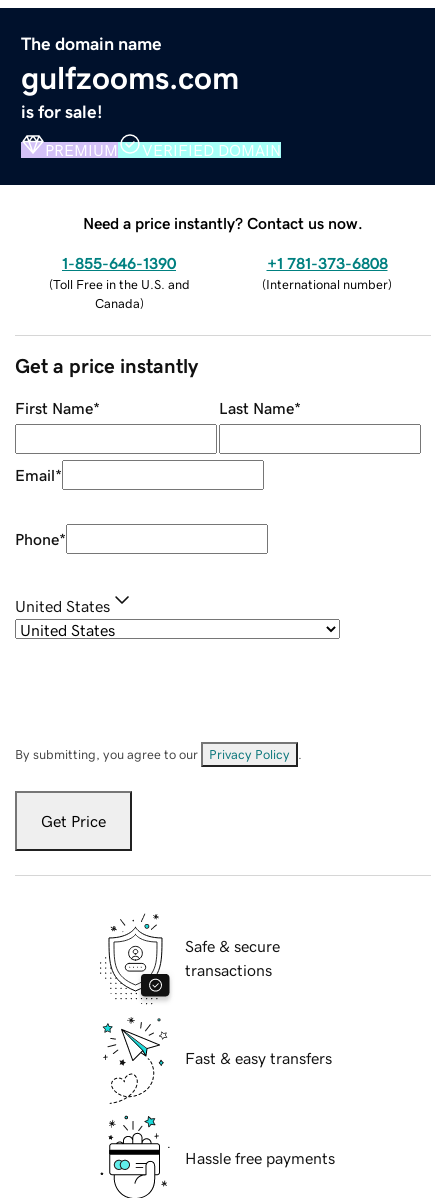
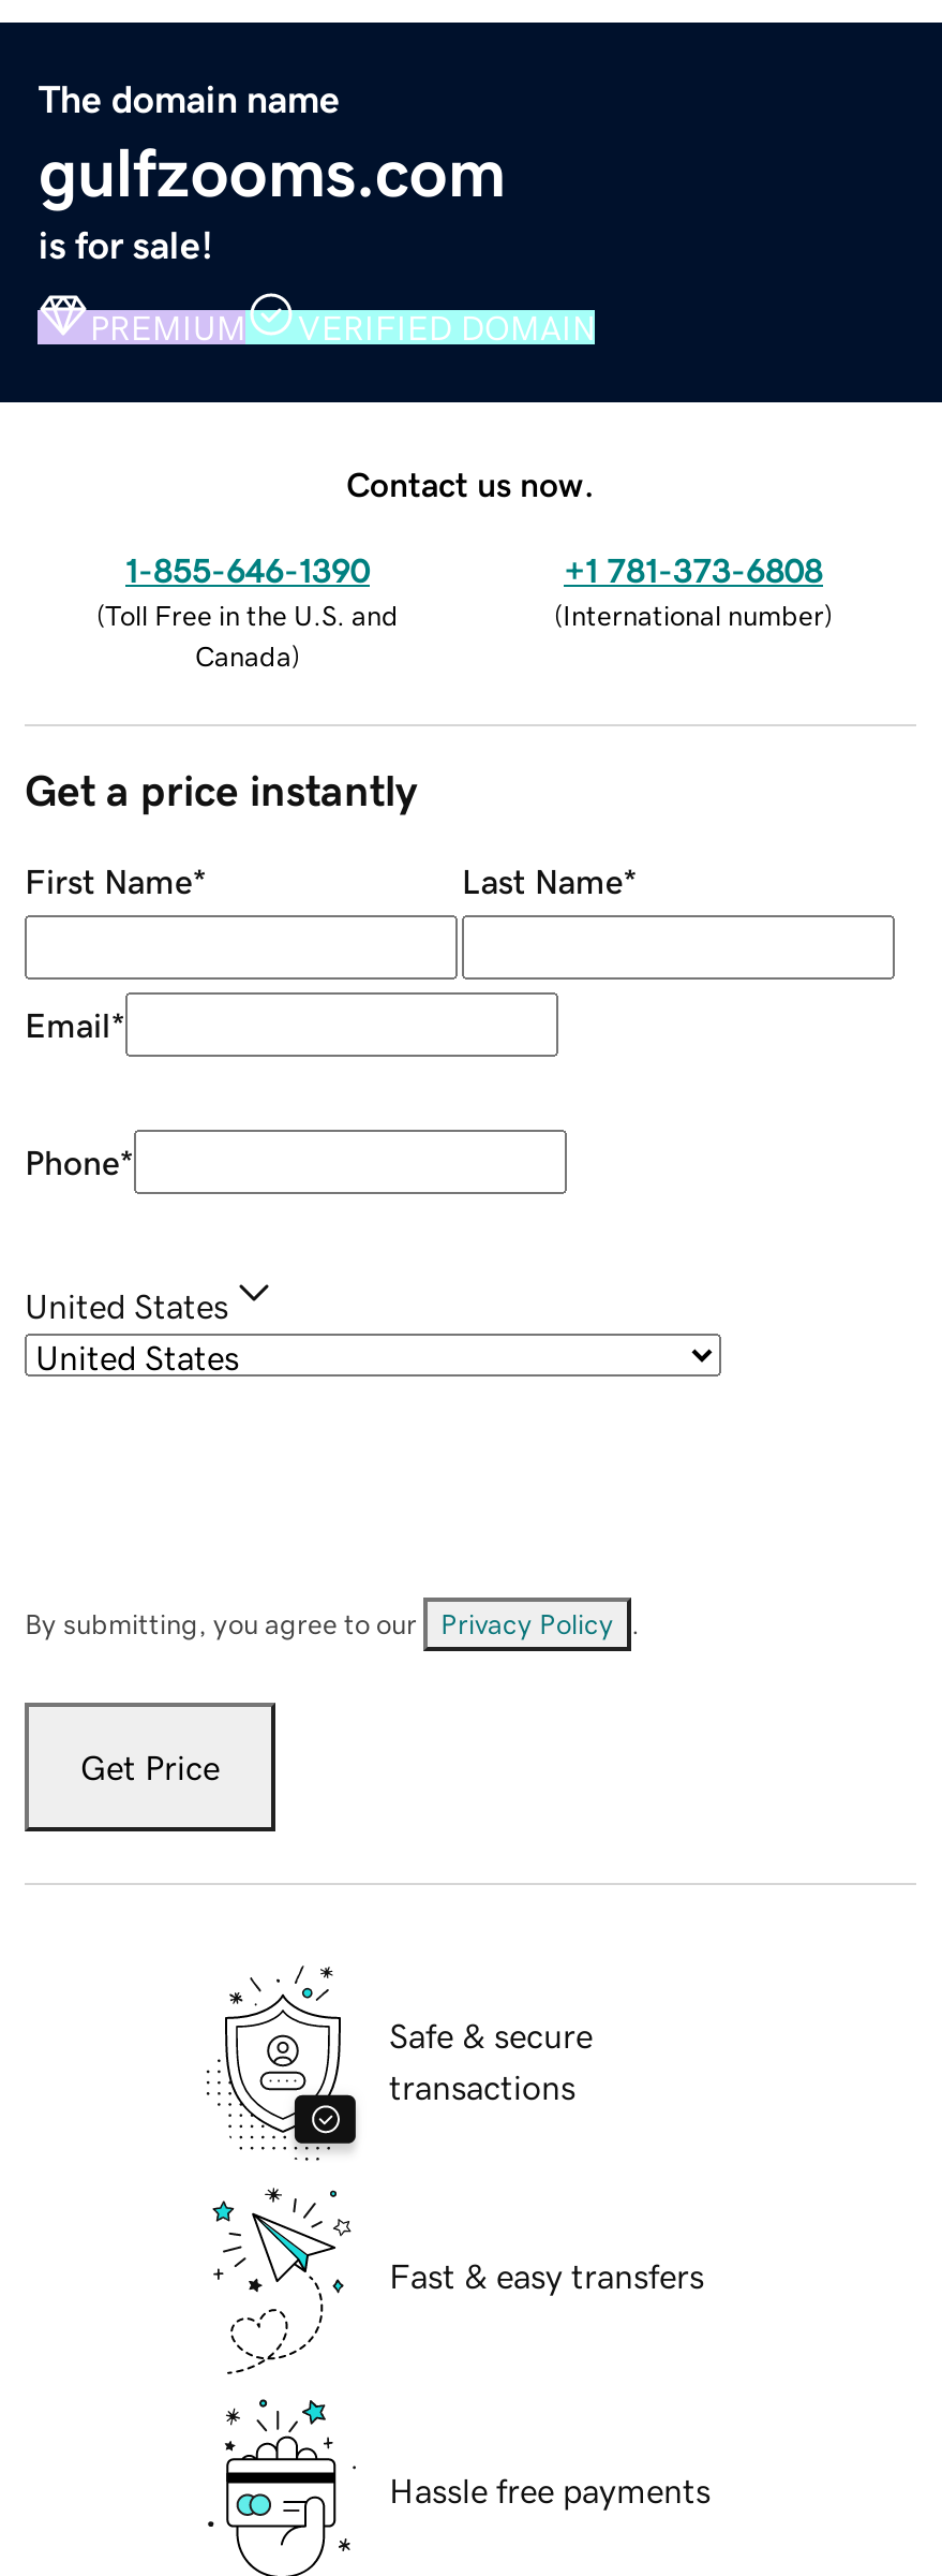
[83,215,363,231] Need a price instantly? Contact us now. -> [346,466,595,500] Contact us now.

